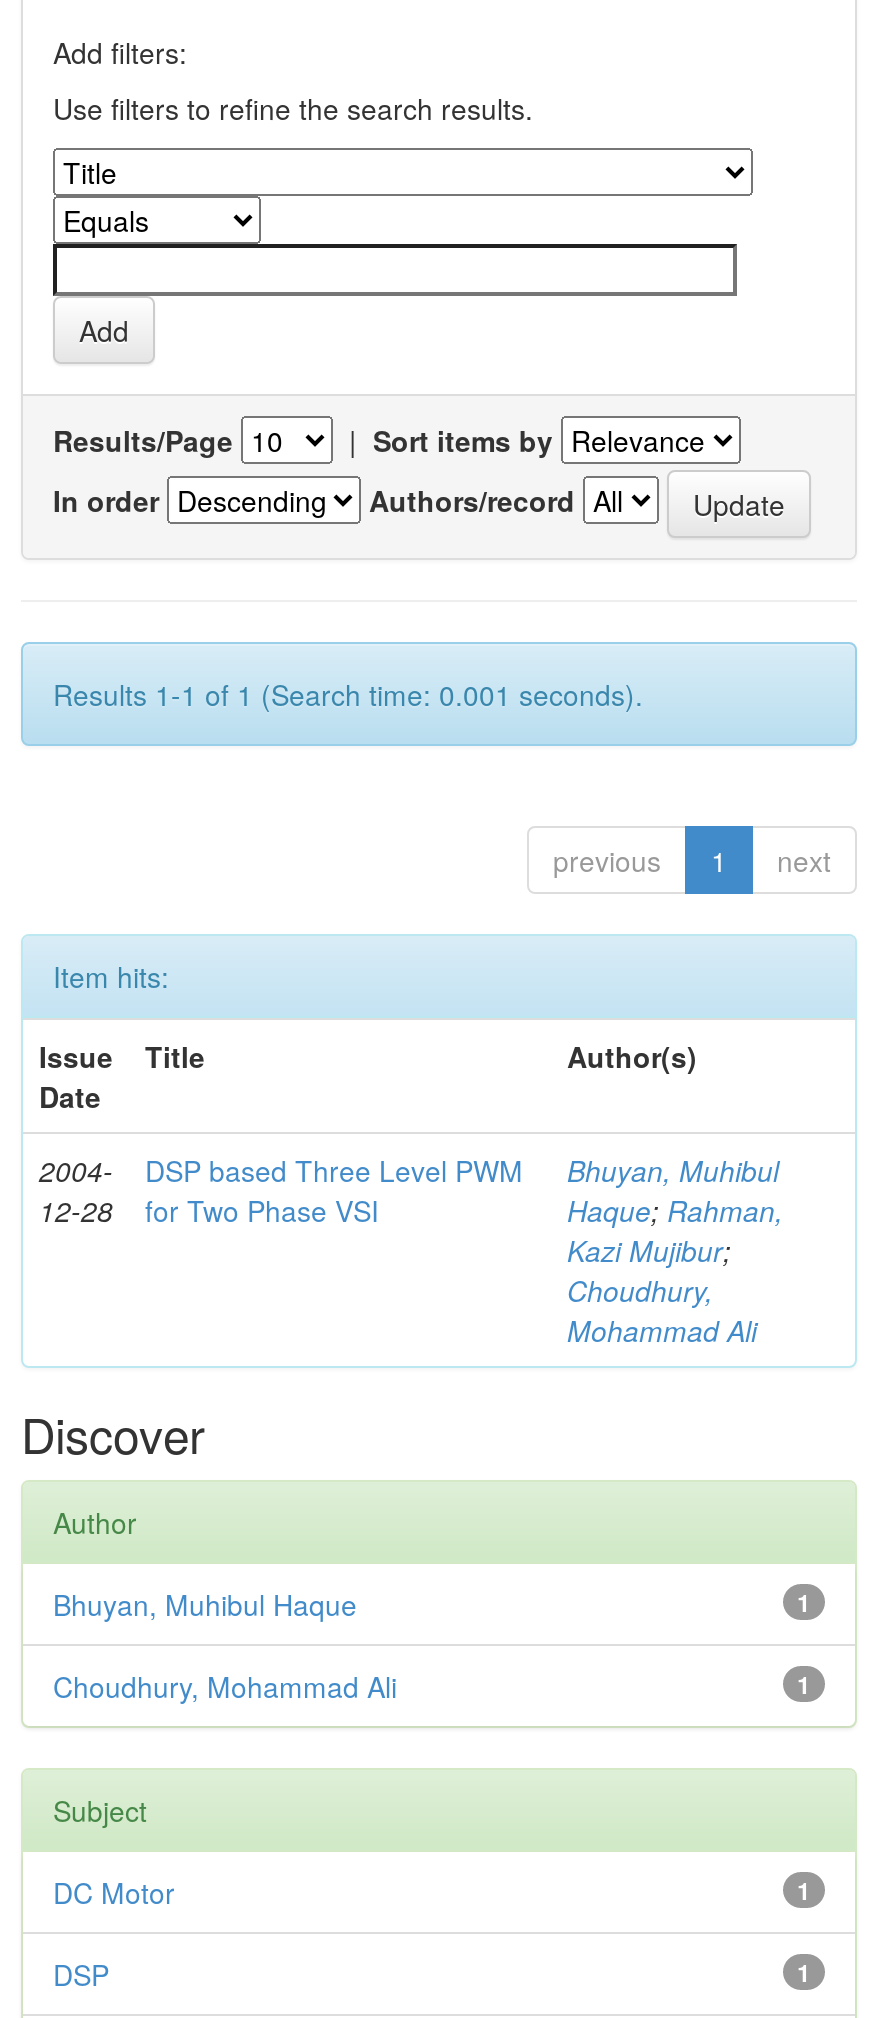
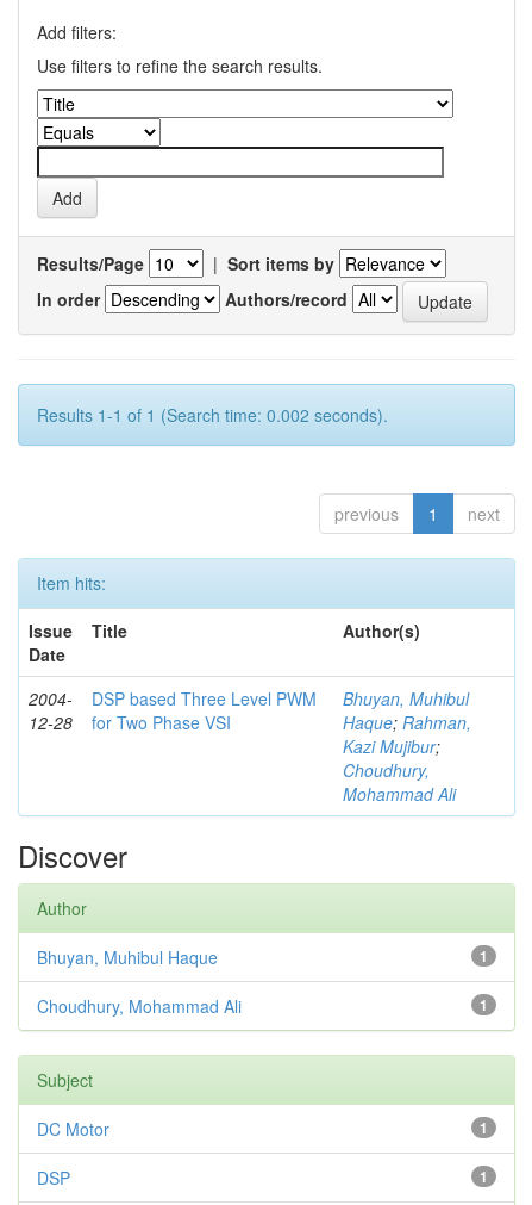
[53,674,643,714] Results 1-1 of 1 (Search time: 0.001 seconds). -> [37,403,388,427] Results 1-1 of 1 (Search time: 0.002 seconds).

